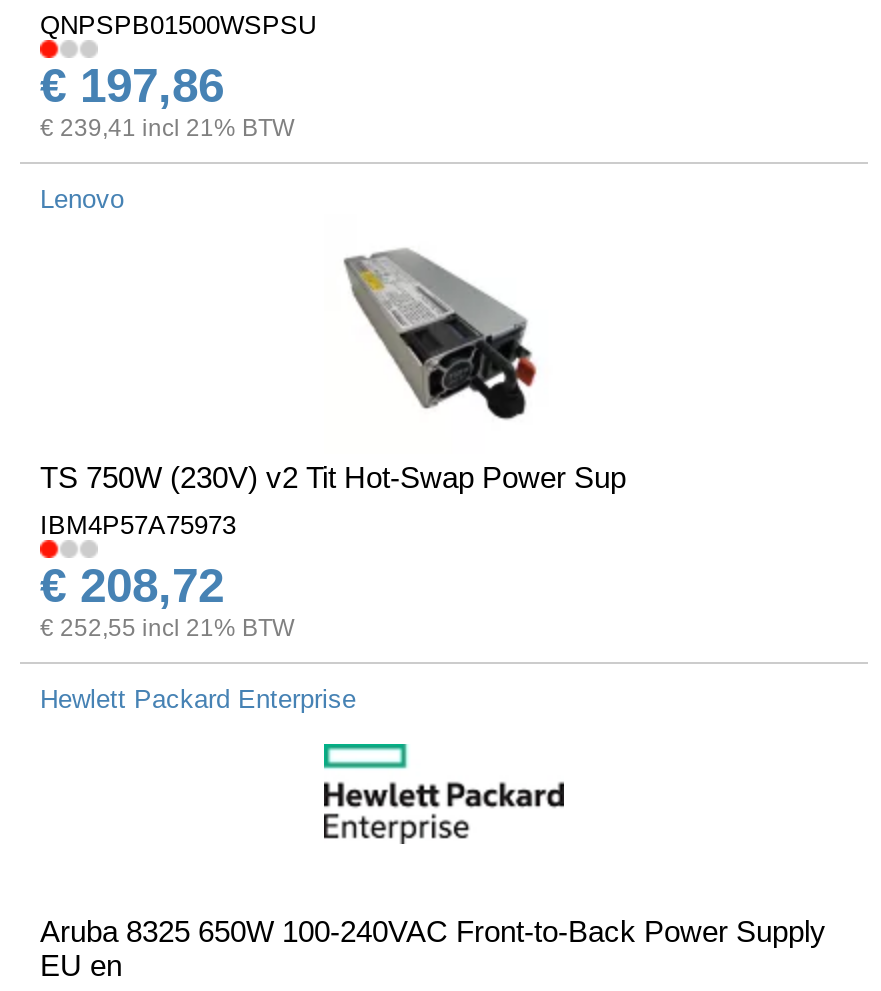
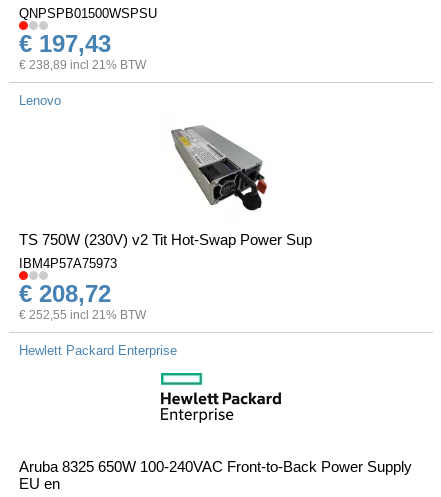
[40,58,224,112] € 197,86 -> [19,30,111,57] € 197,43
[40,114,294,142] € 239,41 incl 21% BTW -> [19,58,146,72] € 238,89 incl 21% BTW

